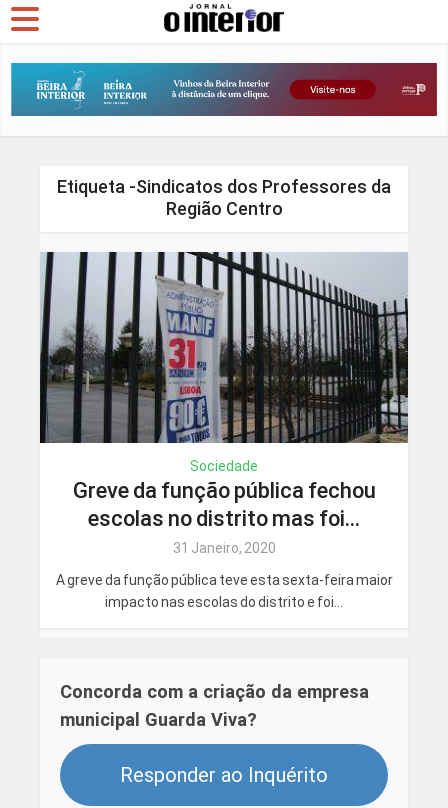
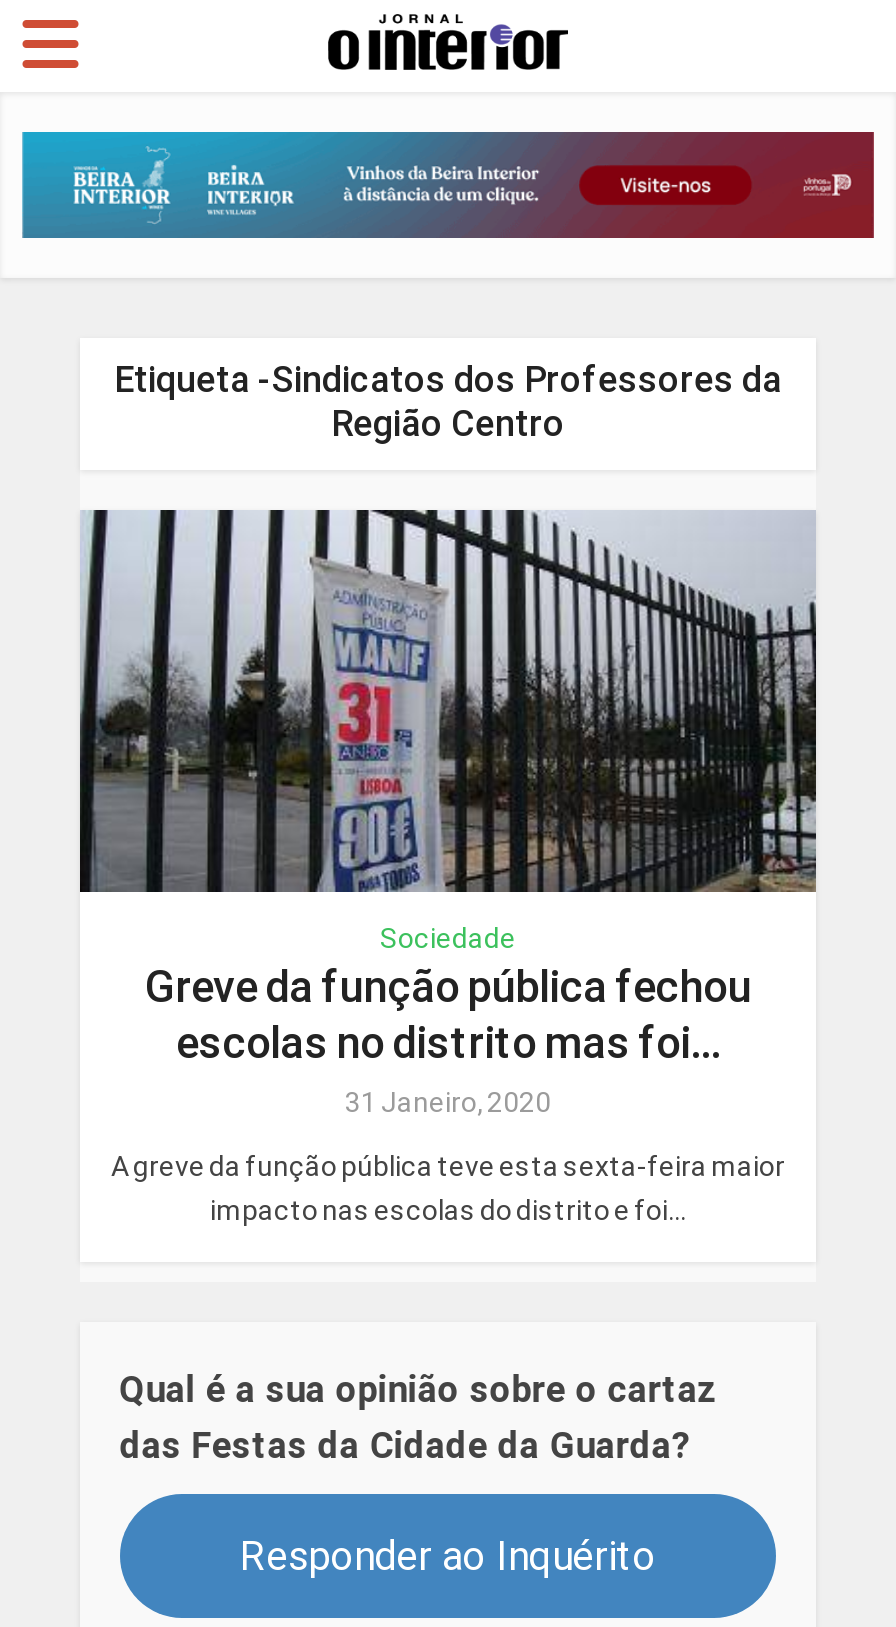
[60,681,369,730] Concorda com a criação da empresa | municipal Guarda Viva? -> [119,1369,717,1467] Qual é a sua opinião sobre o cartaz | das Festas da Cidade da Guarda?

